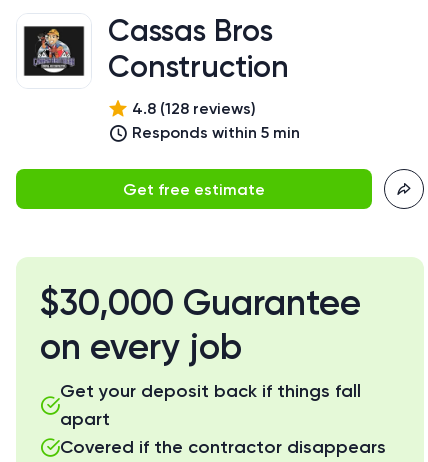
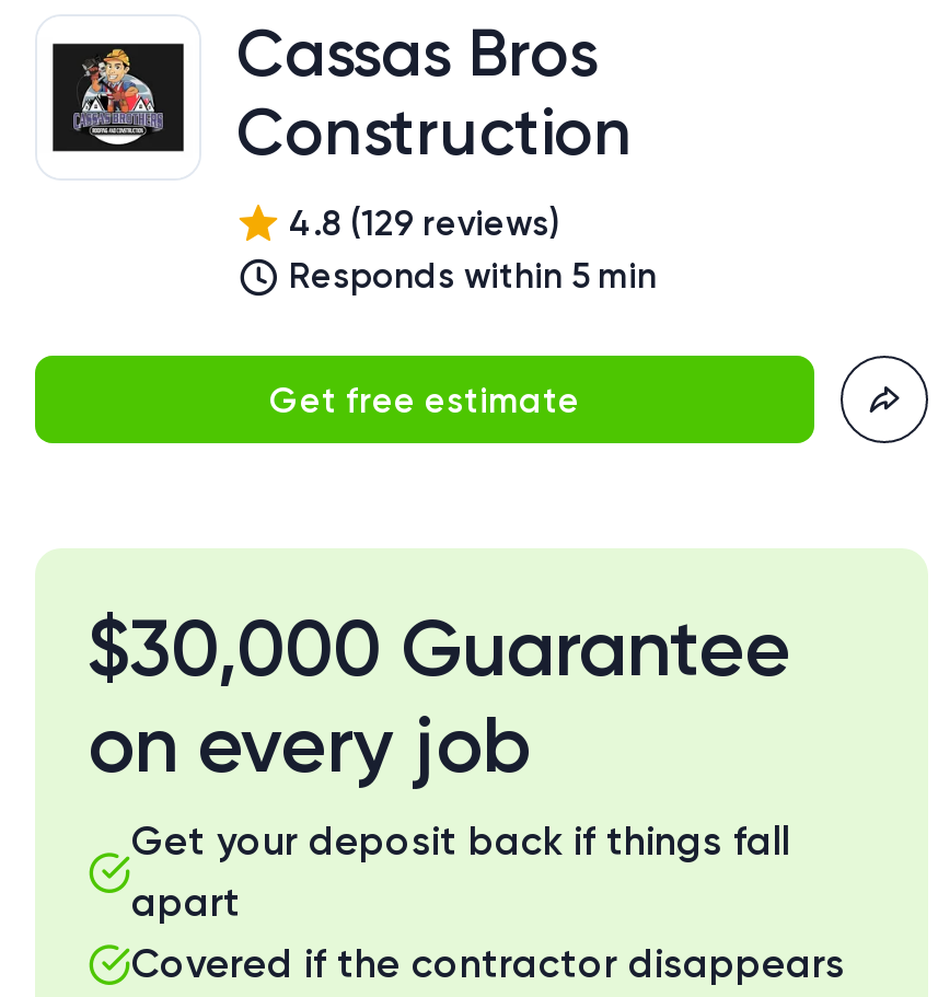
[132,99,256,118] 4.8 (128 reviews) -> [289,202,560,244] 4.8 (129 reviews)

